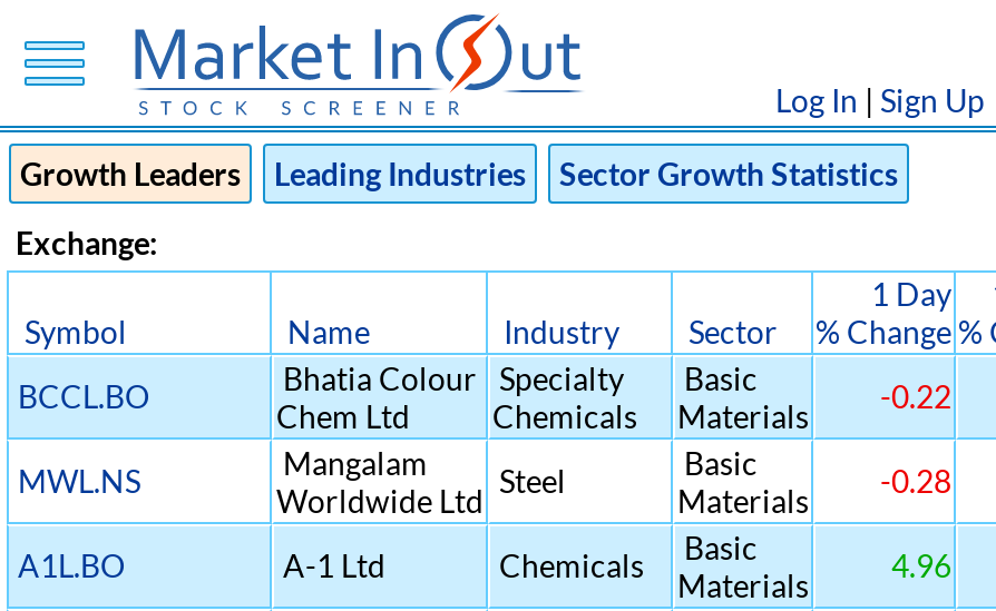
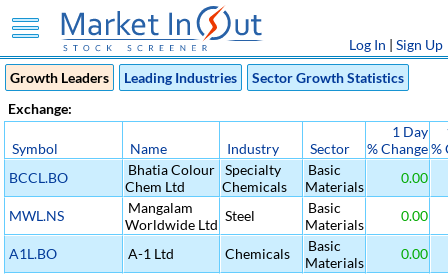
[873,377,951,415] -0.22 -> [398,169,428,186] 0.00
[873,462,951,500] -0.28 -> [398,207,428,224] 0.00
[885,546,951,584] 4.96 -> [398,245,428,262] 0.00

